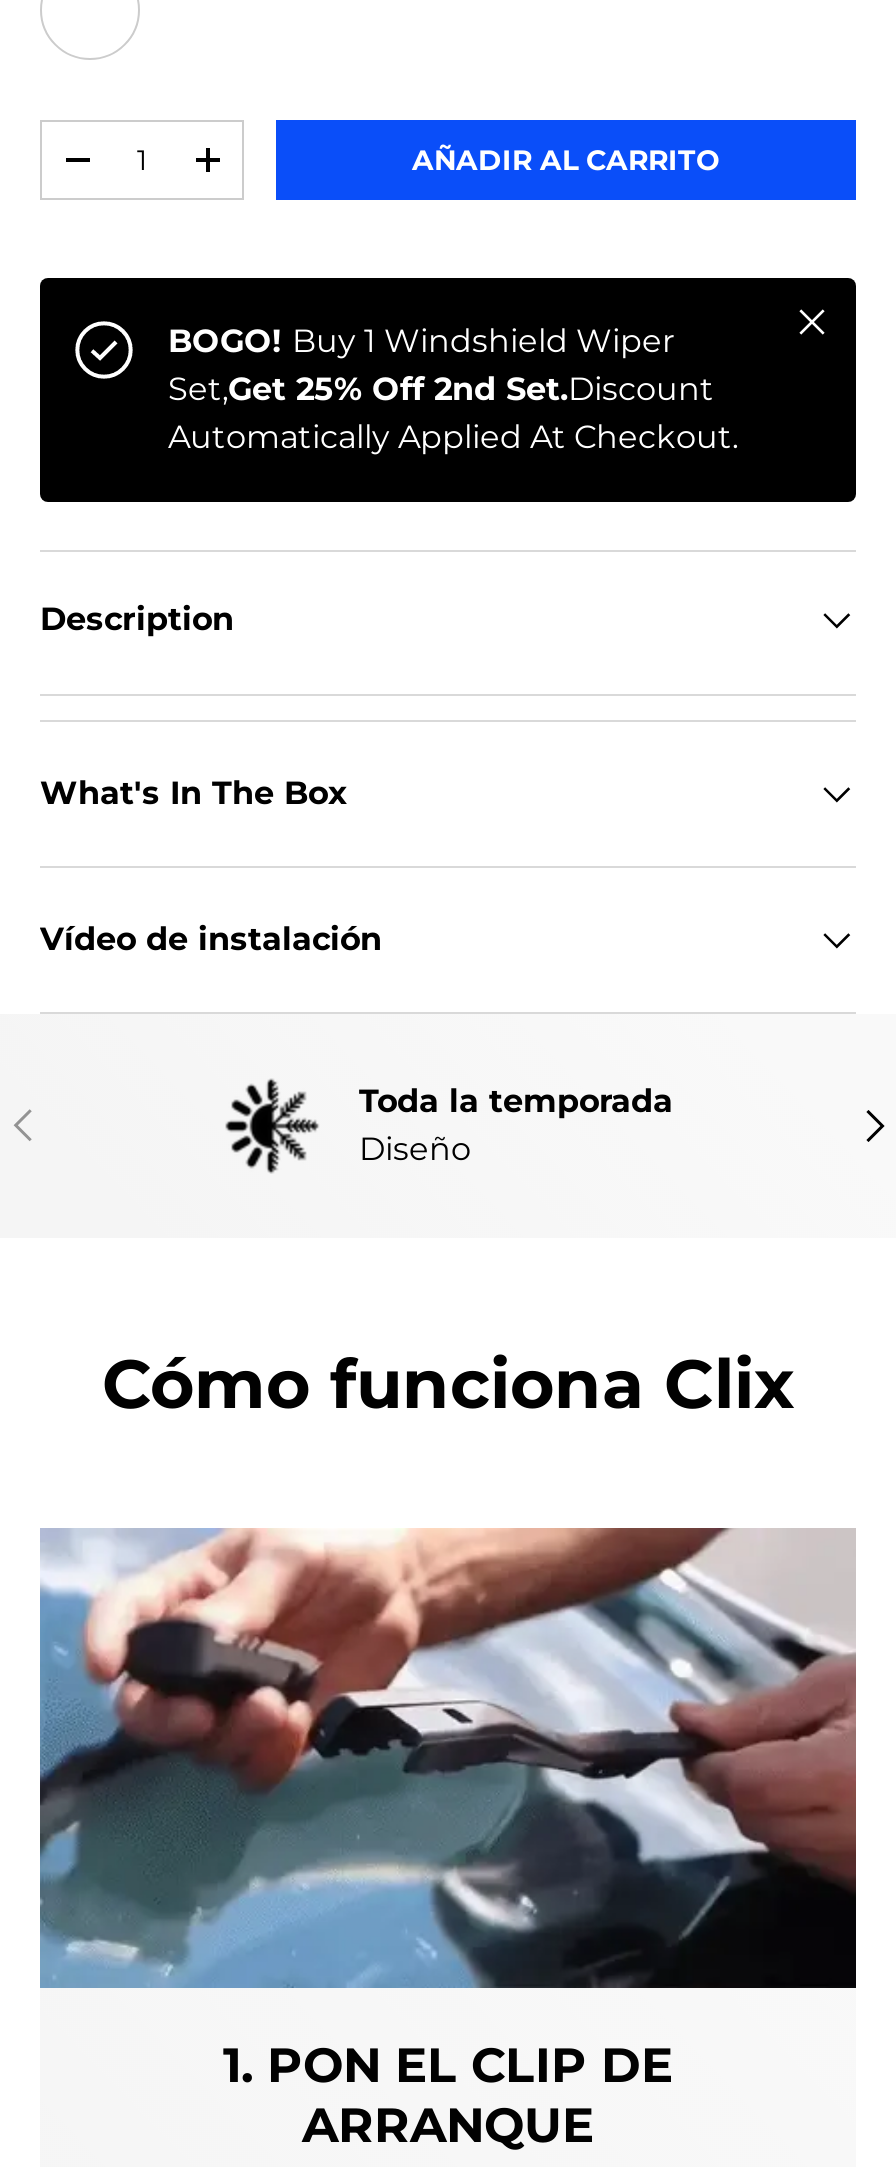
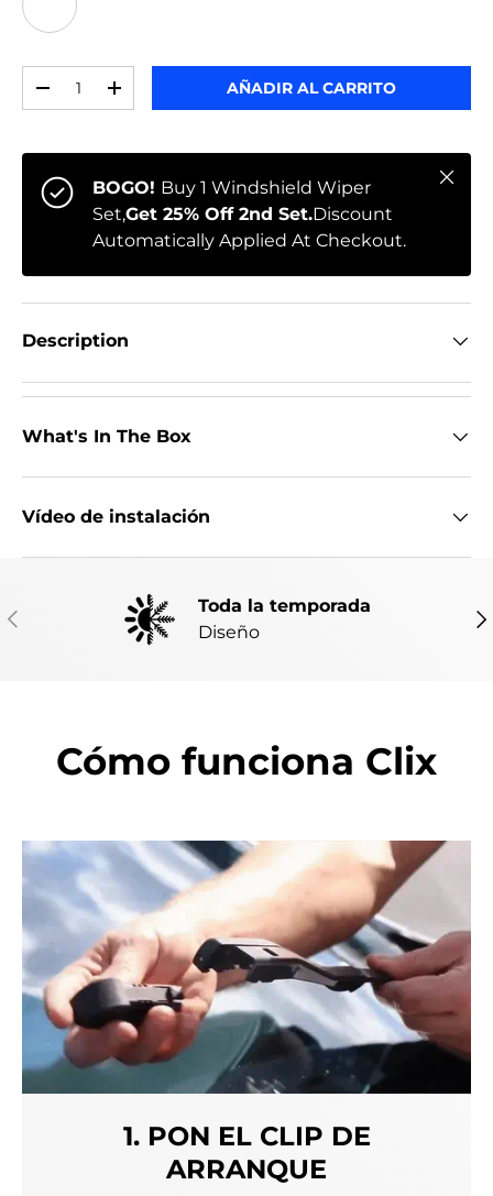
[38,1526,856,1990] [image] -> [22,840,471,1095] [image]

